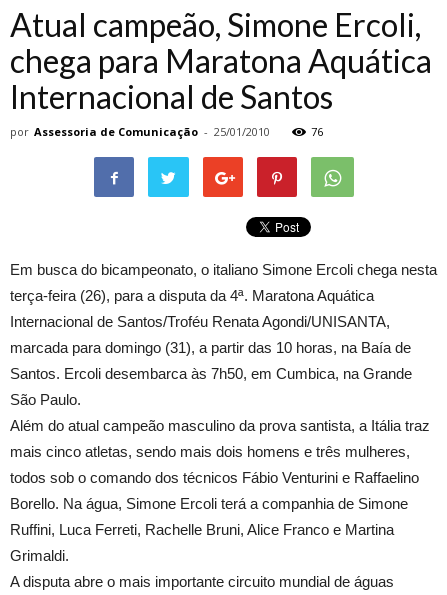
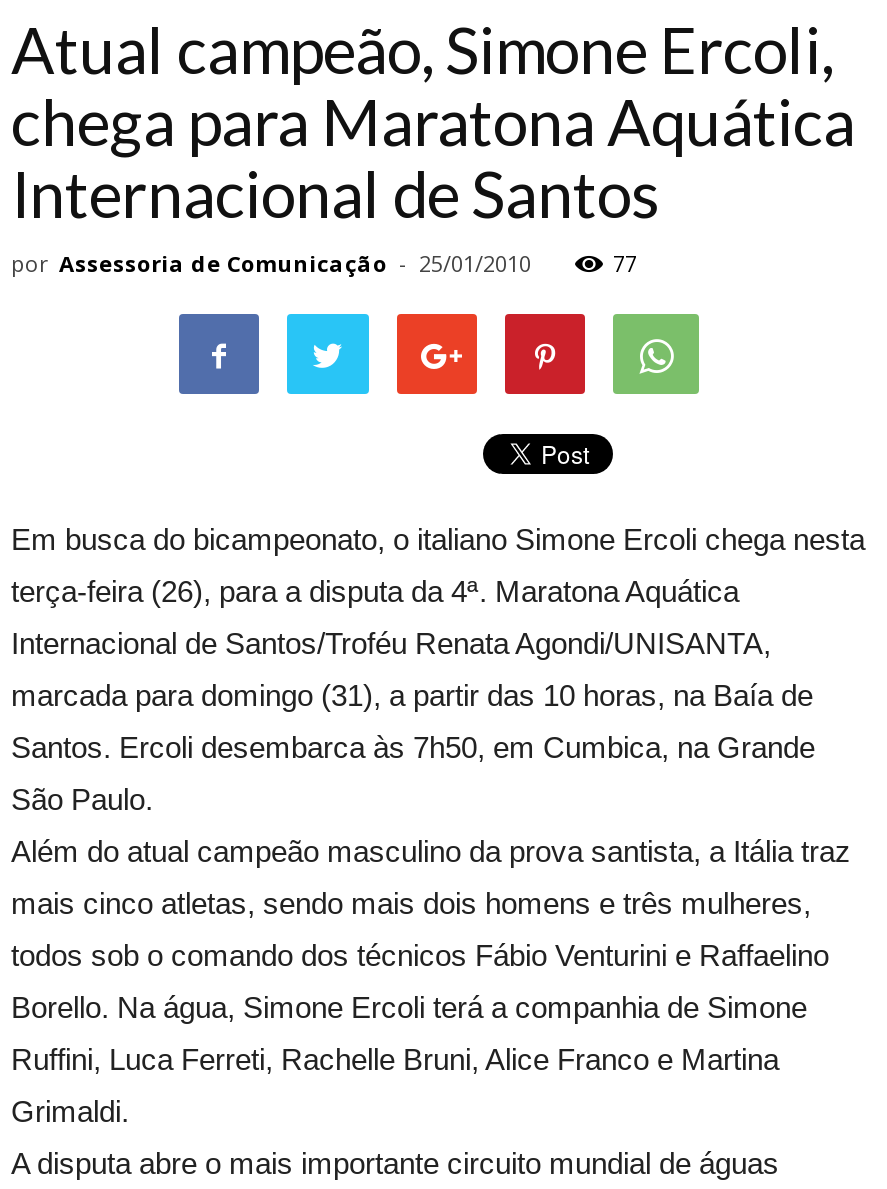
[311,124,323,139] 76 -> [613,248,637,278] 77

